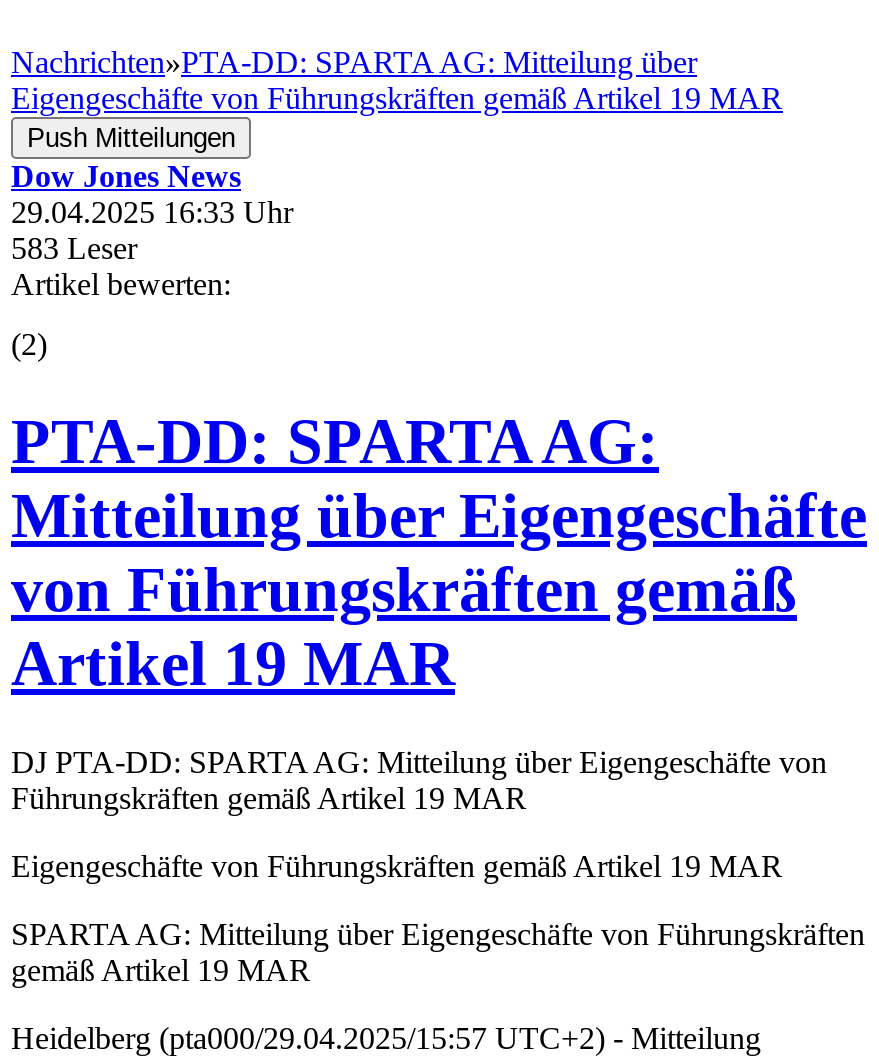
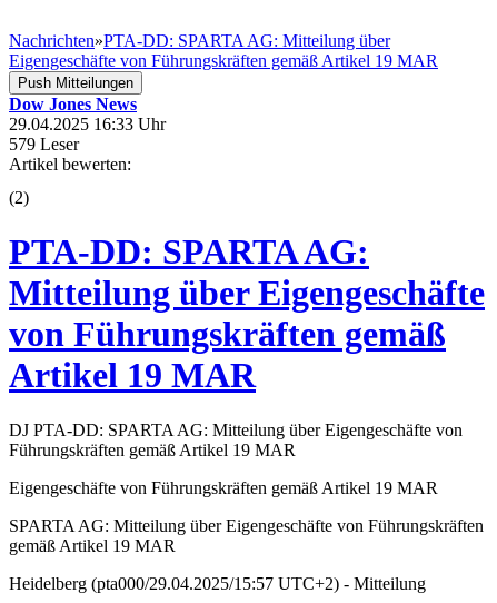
[11,231,137,265] 583 Leser -> [9,135,79,154] 579 Leser

